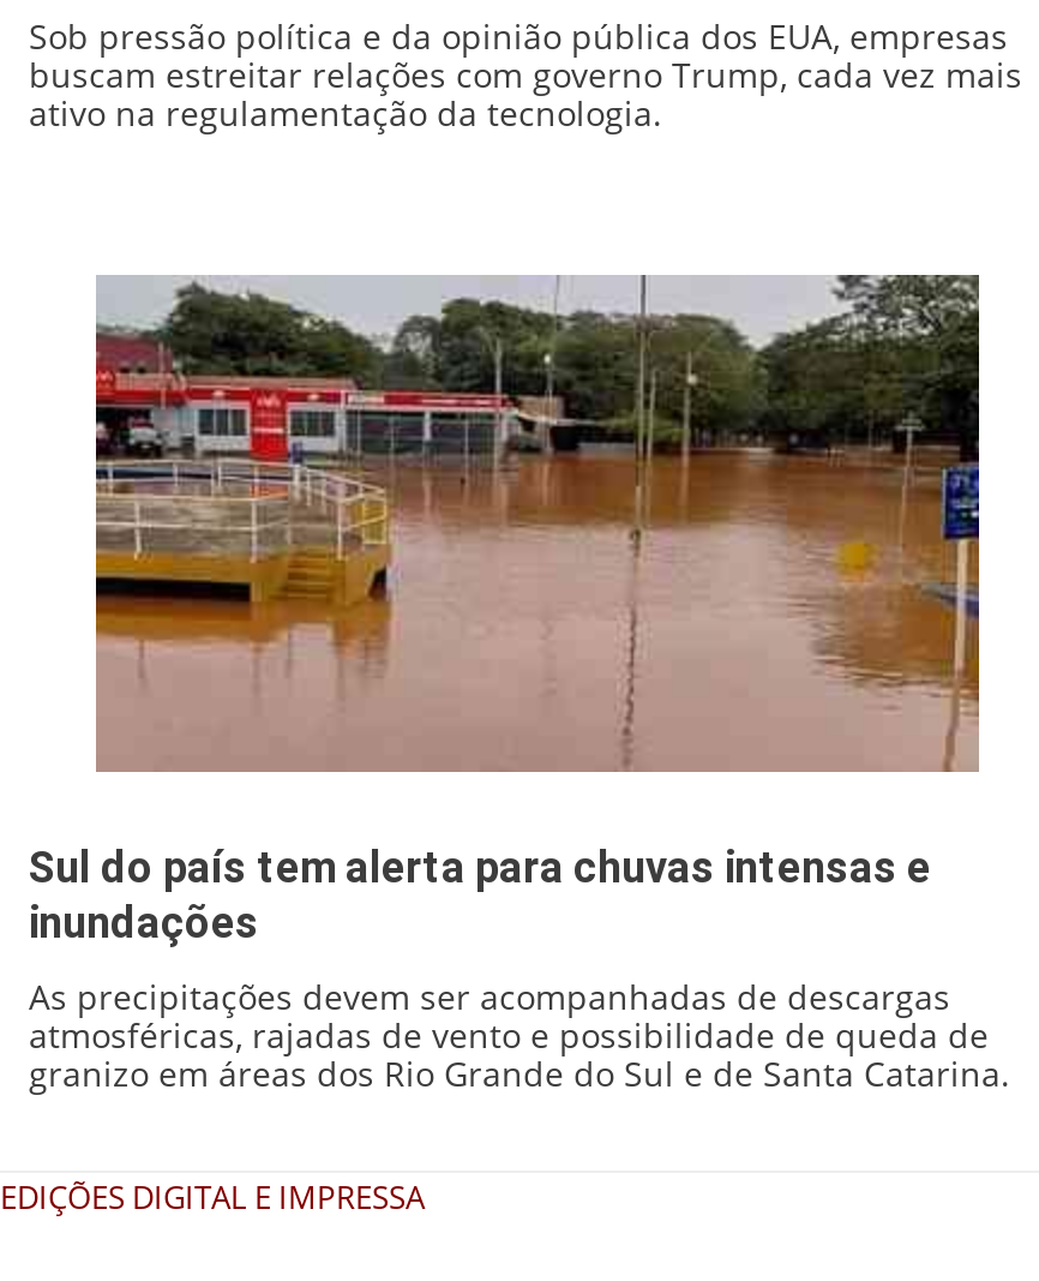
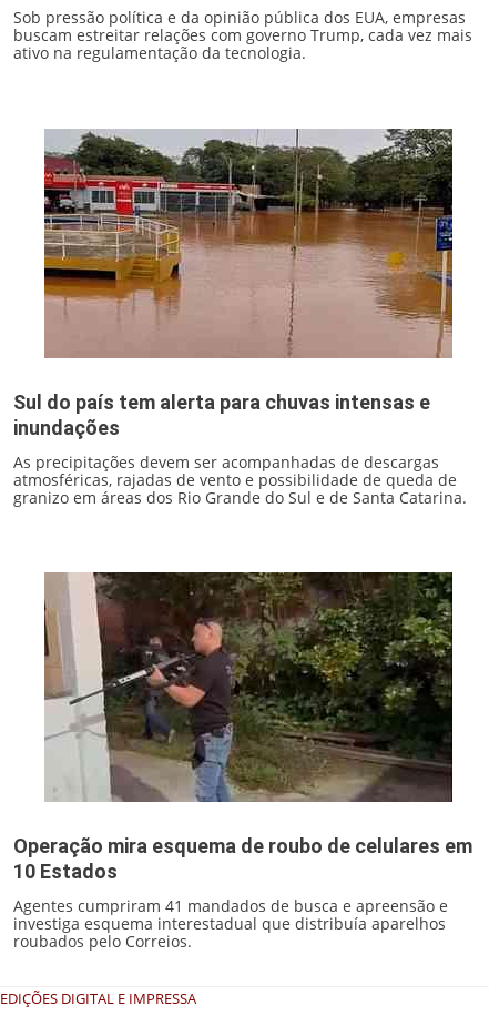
none -> [13,571,472,952] [image] | Operação mira esquema de roubo de celulares em | 10 Estados | Agentes cumpriram 41 mandados de busca e apreensão e | investiga esquema interestadual que distribuía aparelhos | roubados pelo Correios.

